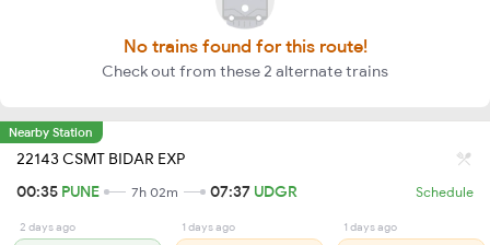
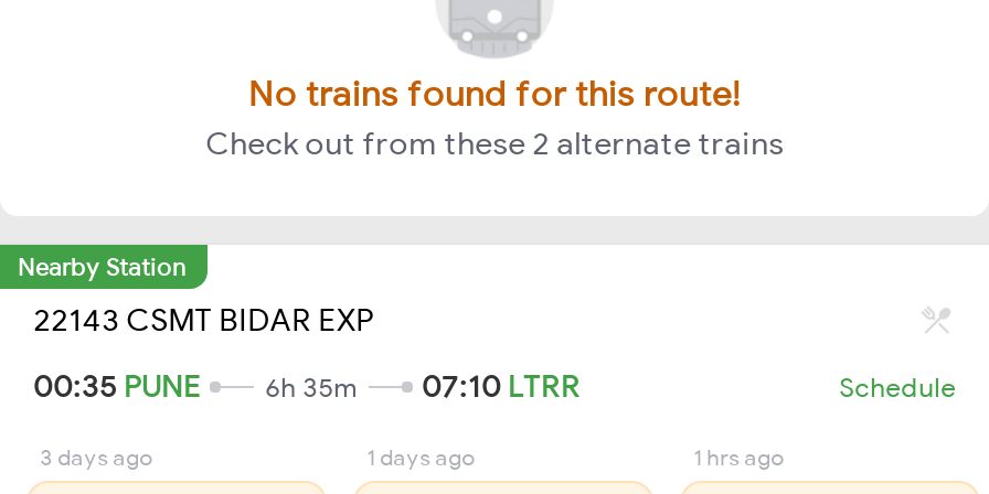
[131,182,297,201] 7h 02m | 07:37 UDGR -> [265,366,581,406] 6h 35m | 07:10 LTRR
[20,220,75,234] 2 days ago -> [40,443,152,472] 3 days ago
[343,220,397,234] 1 days ago -> [693,443,784,472] 1 hrs ago

